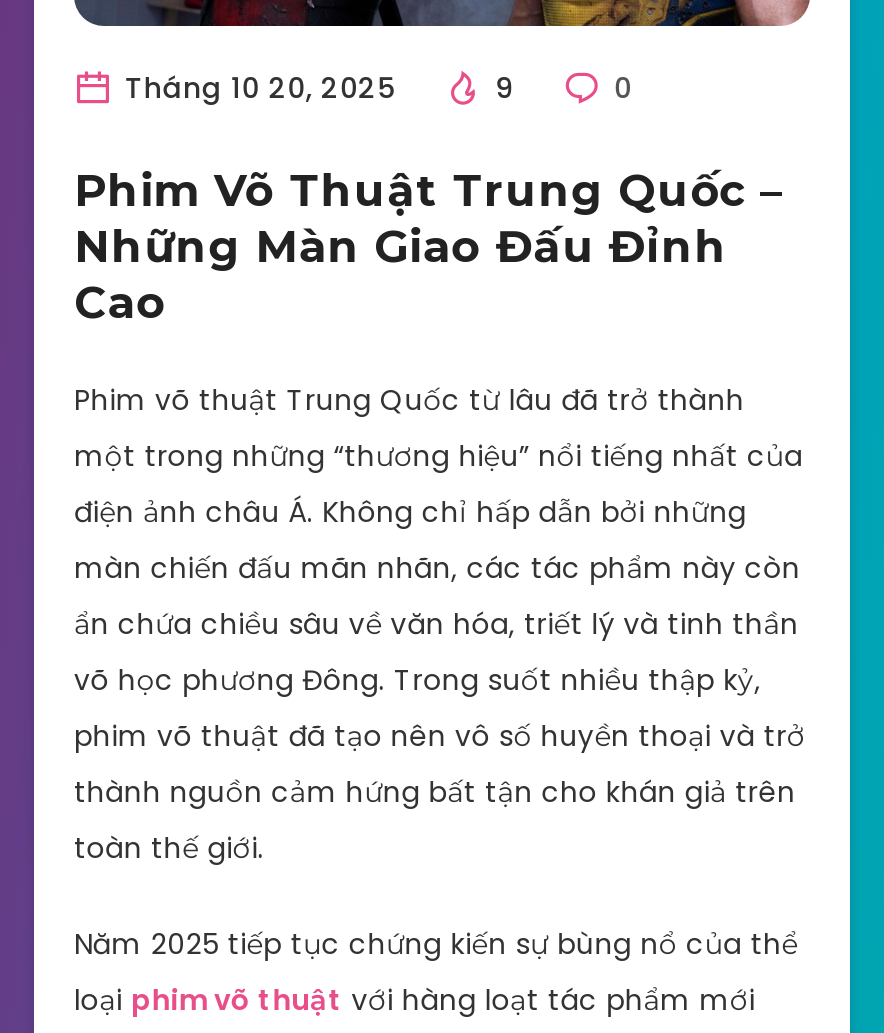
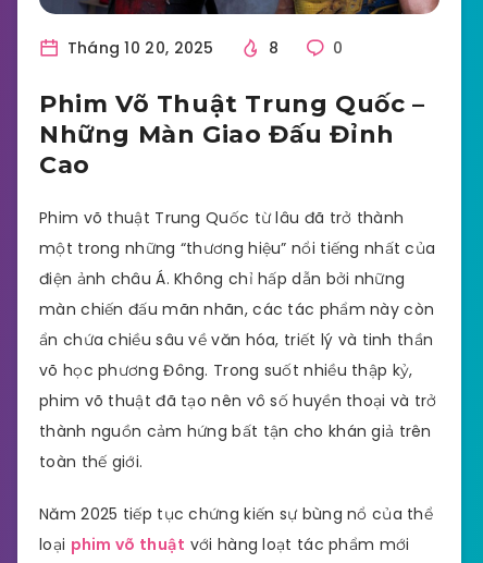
[487,67,522,107] 9 -> [264,36,283,58] 8

